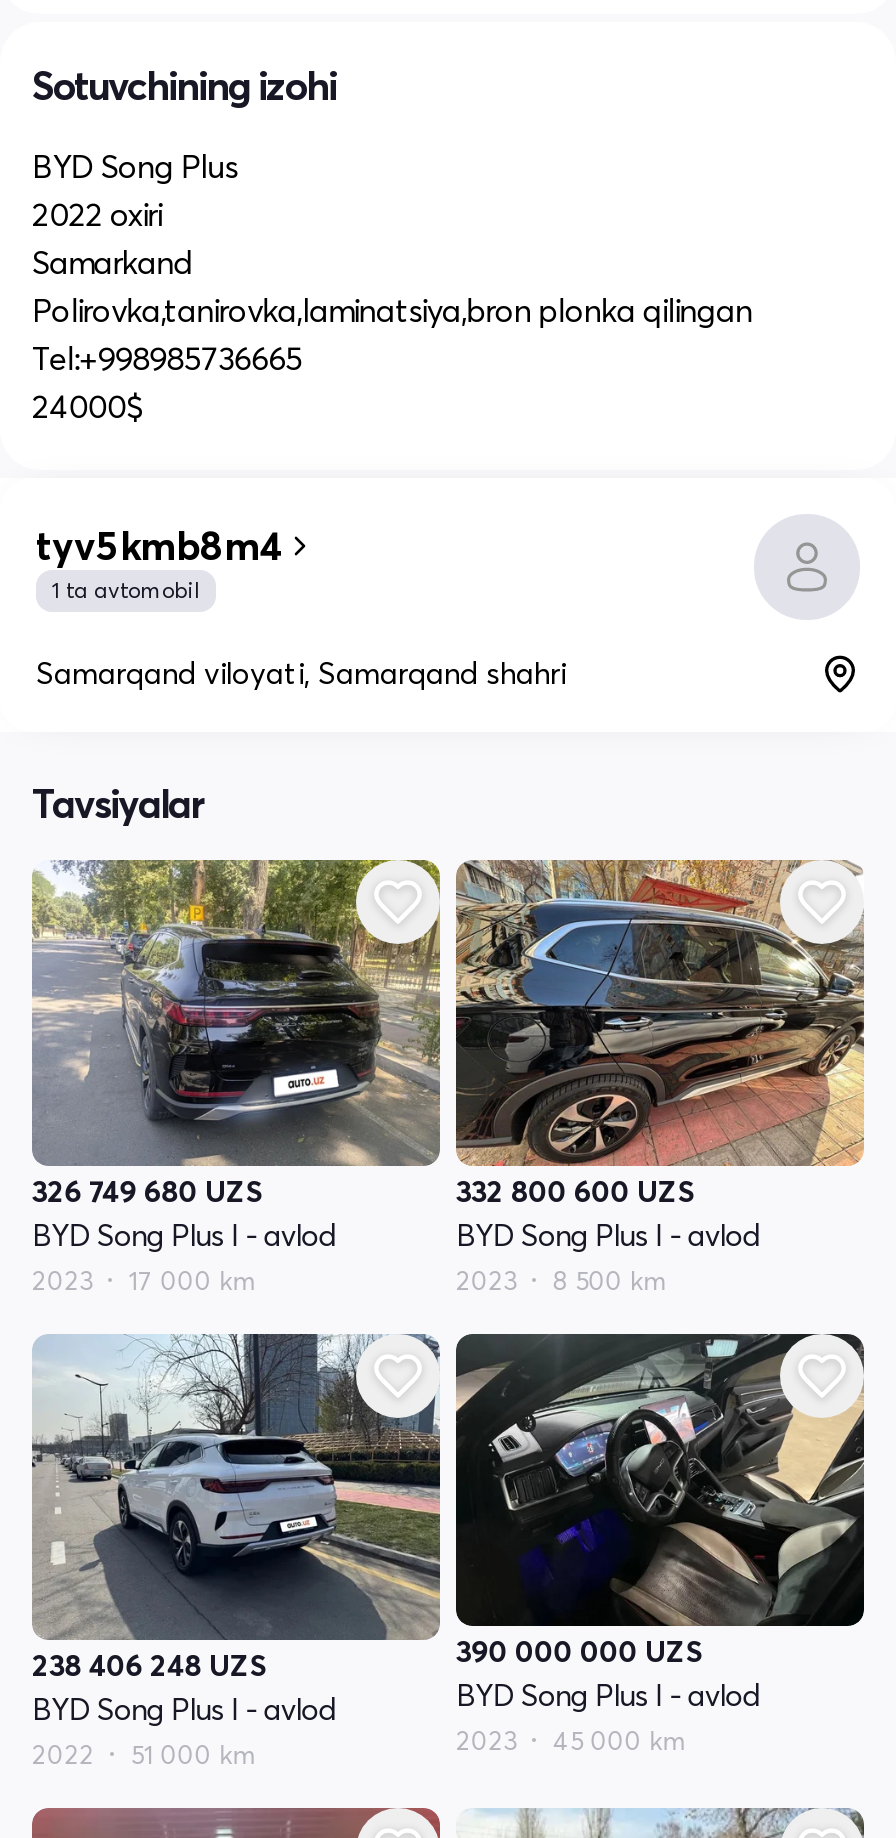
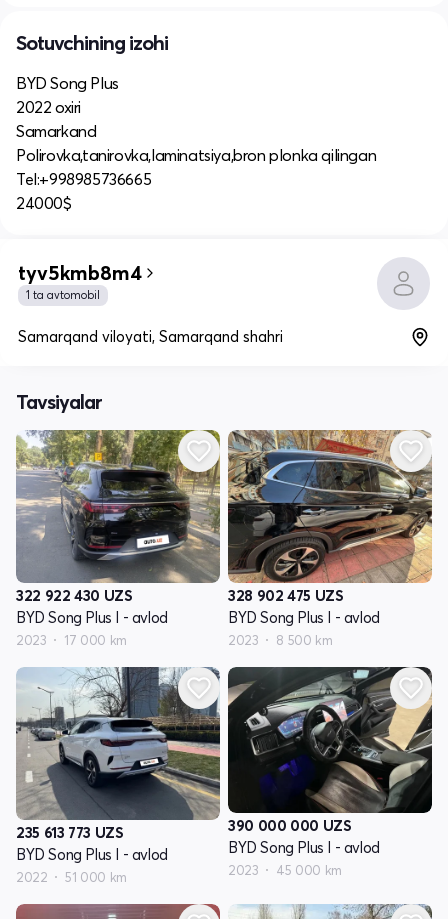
[32,1172,263,1210] 326 749 680 UZS -> [16,586,132,605] 322 922 430 UZS
[456,1172,695,1210] 332 800 600 UZS -> [228,586,343,605] 328 902 475 UZS
[32,1646,267,1684] 238 406 248 UZS -> [16,823,123,842] 235 613 773 UZS

